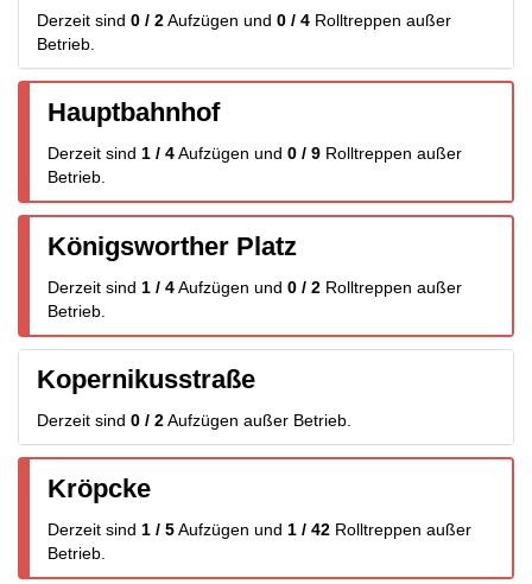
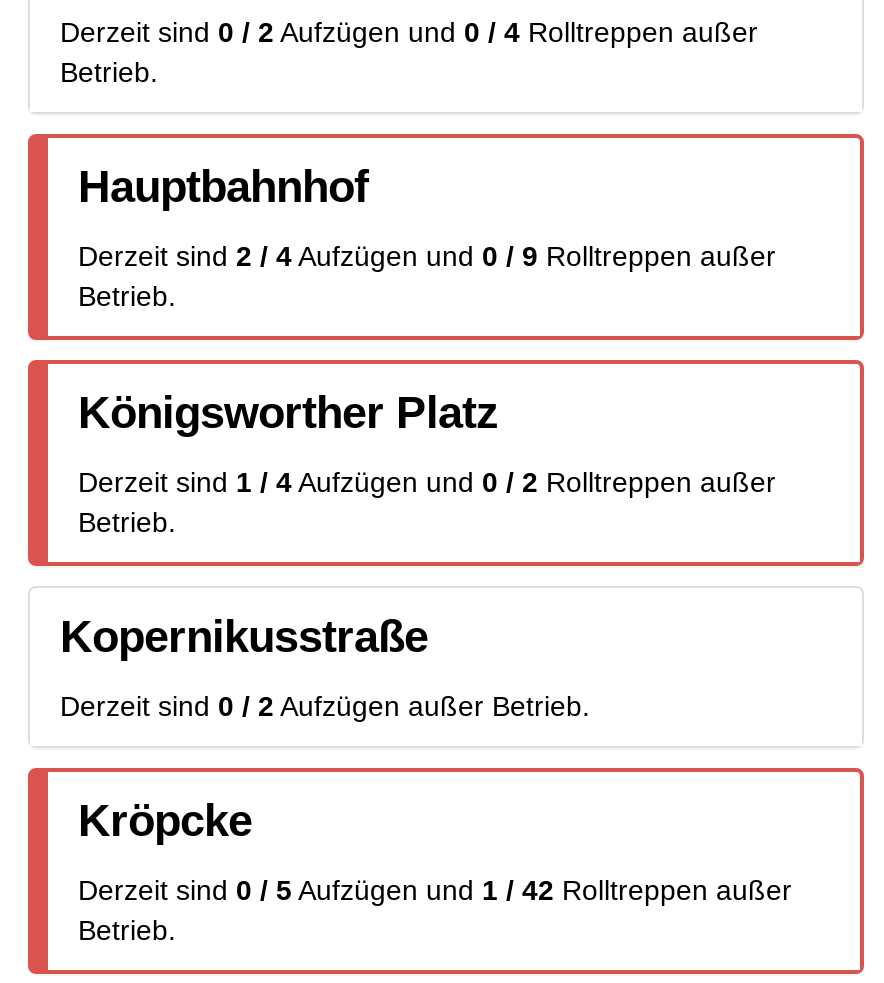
[47,144,462,163] Derzeit sind 1 / 4 Aufzügen und 0 / 9 Rolltreppen außer -> [78,240,776,272] Derzeit sind 2 / 4 Aufzügen und 0 / 9 Rolltreppen außer
[47,520,471,539] Derzeit sind 1 / 5 Aufzügen und 1 / 42 Rolltreppen außer -> [78,874,792,906] Derzeit sind 0 / 5 Aufzügen und 1 / 42 Rolltreppen außer

